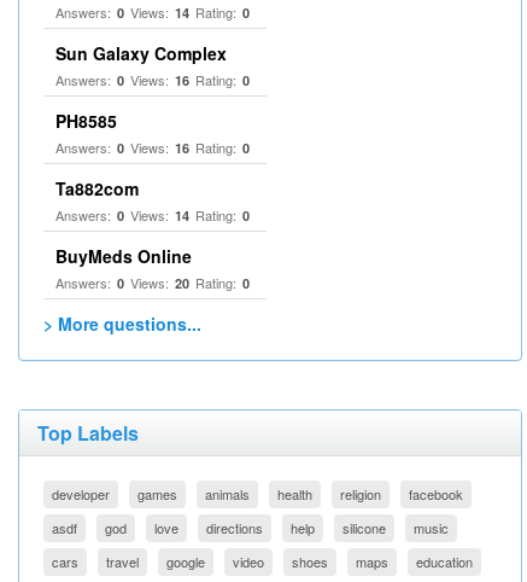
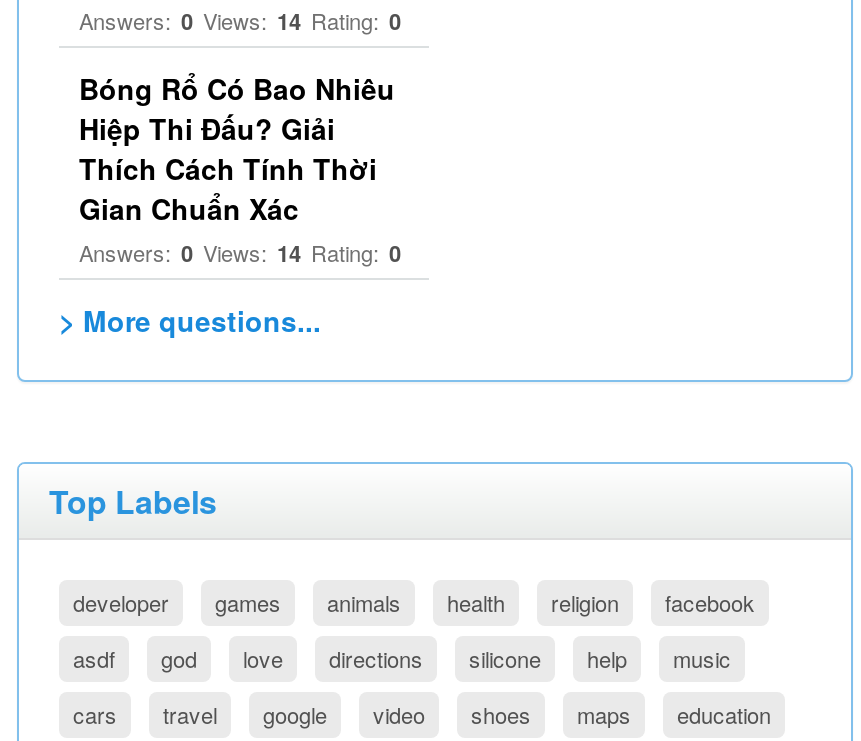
[55,41,250,200] Sun Galaxy Complex | Answers: 0 Views: 16 Rating: 0 | PH8585 | Answers: 0 Views: 16 Rating: 0 | Ta882com -> [79,68,395,228] Bóng Rổ Có Bao Nhiêu | Hiệp Thi Đấu? Giải | Thích Cách Tính Thời | Gian Chuẩn Xác
[55,244,250,292] BuyMeds Online | Answers: 0 Views: 20 Rating: 0 -> none
moved [342,518,386,537] -> [469,642,541,674]: silicone

